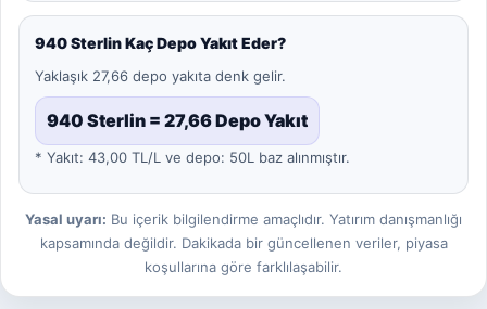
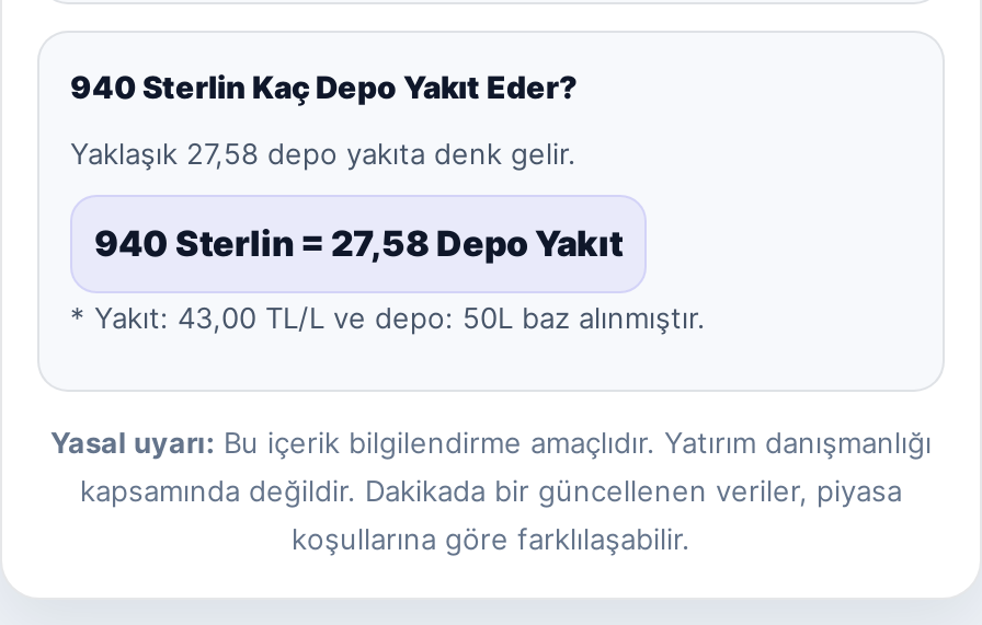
[35,67,286,85] Yaklaşık 27,66 depo yakıta denk gelir. -> [70,136,576,171] Yaklaşık 27,58 depo yakıta denk gelir.
[47,110,308,131] 940 Sterlin = 27,66 Depo Yakıt -> [94,221,623,265] 940 Sterlin = 27,58 Depo Yakıt

